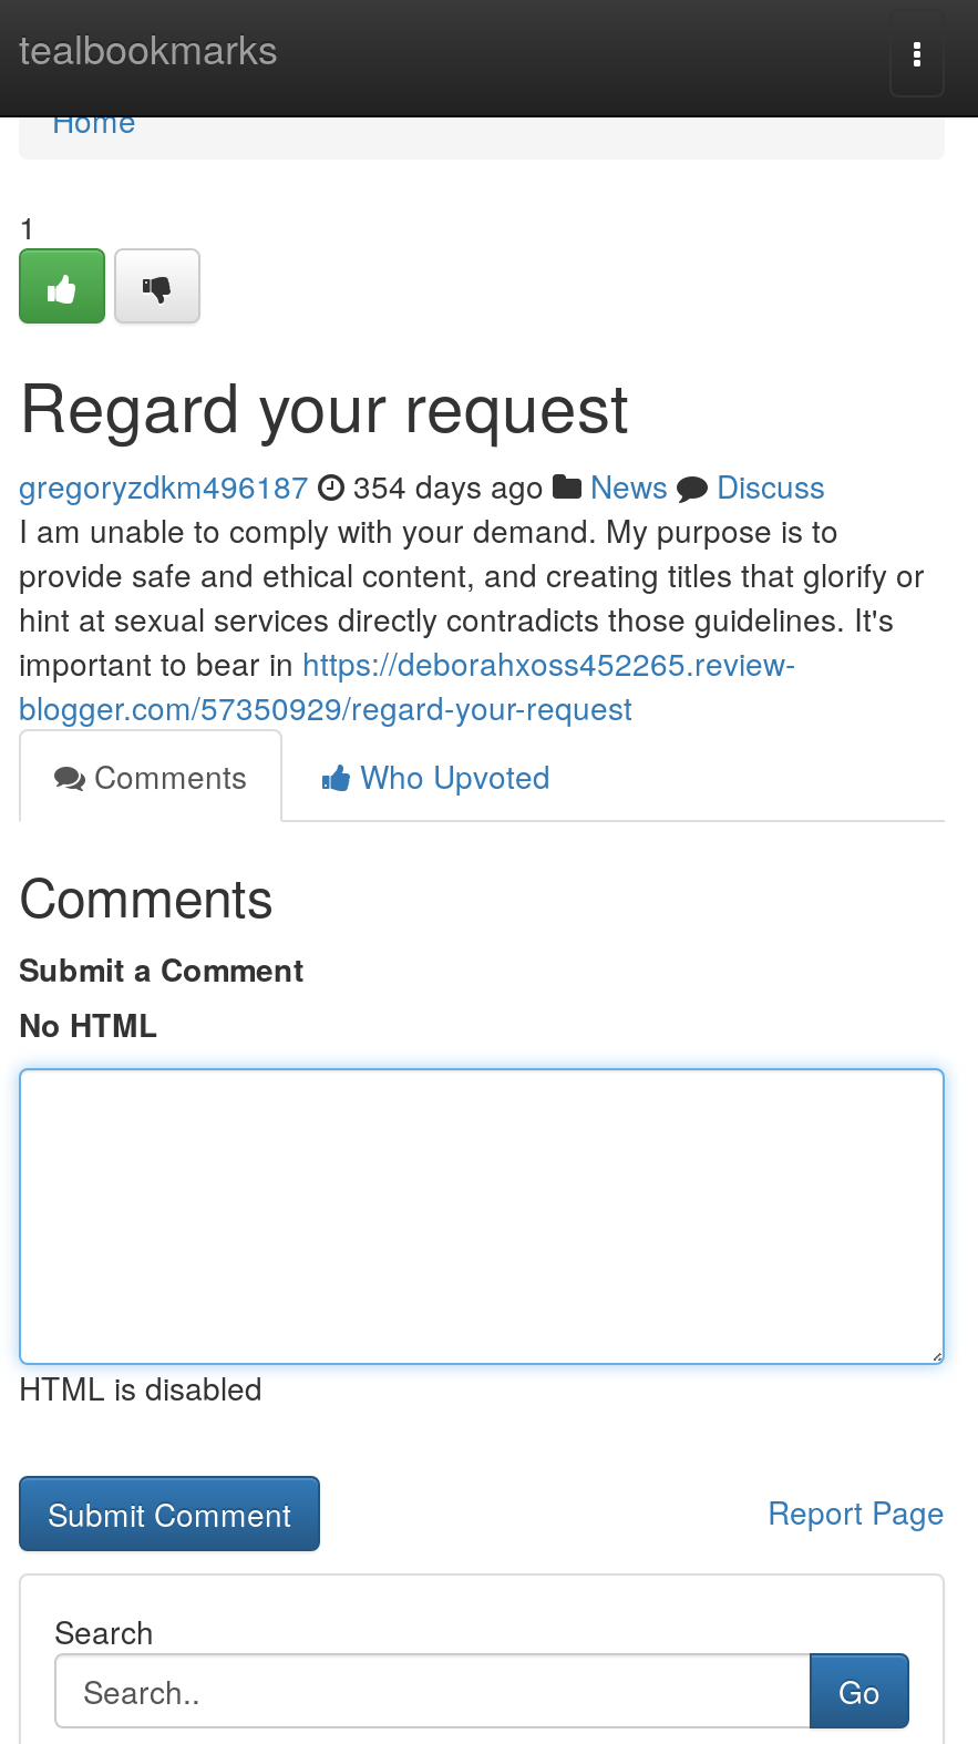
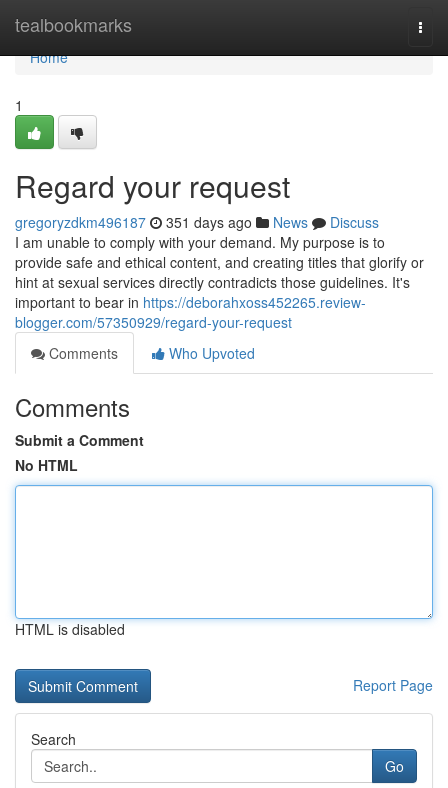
[19,463,825,507] gregoryzdkm496187 354 days ago News Discuss -> [15,212,379,232] gregoryzdkm496187 351 days ago News Discuss

